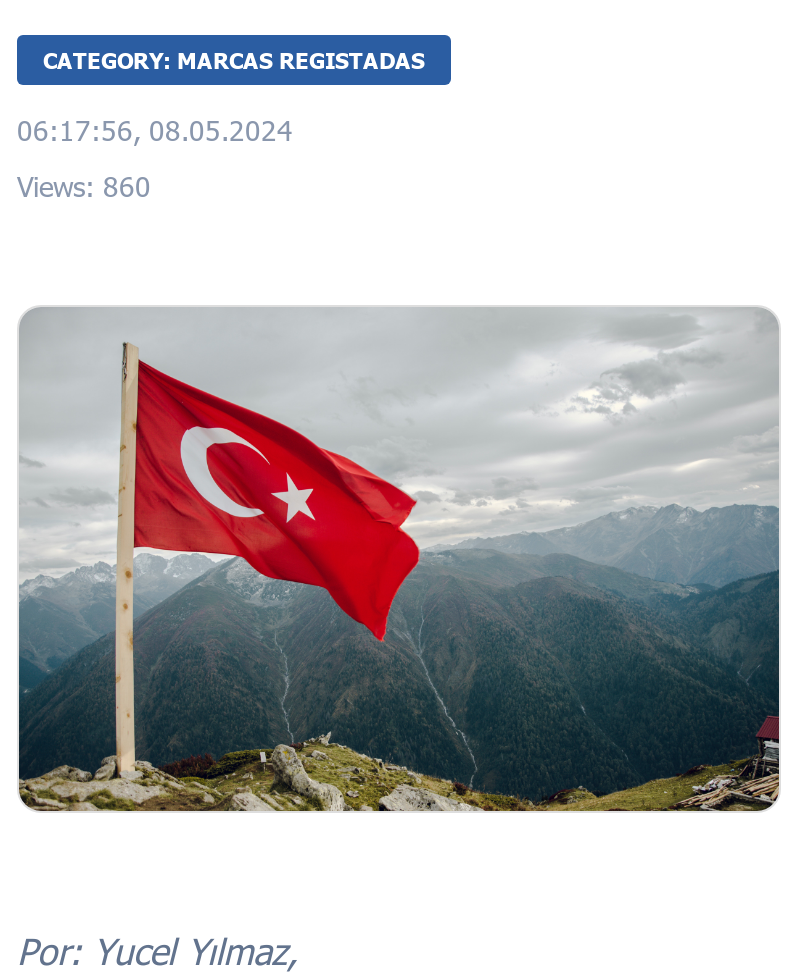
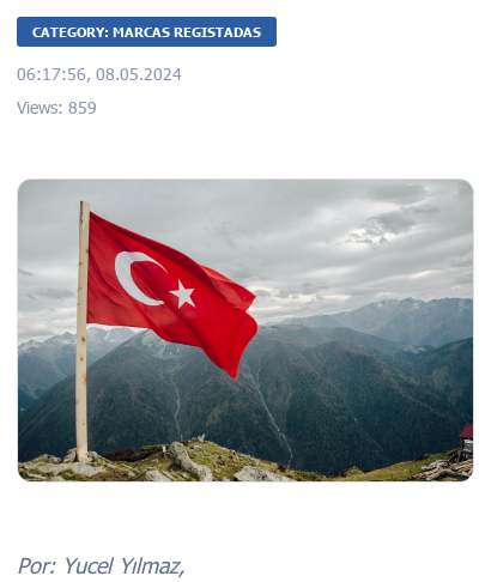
[17,169,151,203] Views: 860 -> [17,97,97,117] Views: 859

